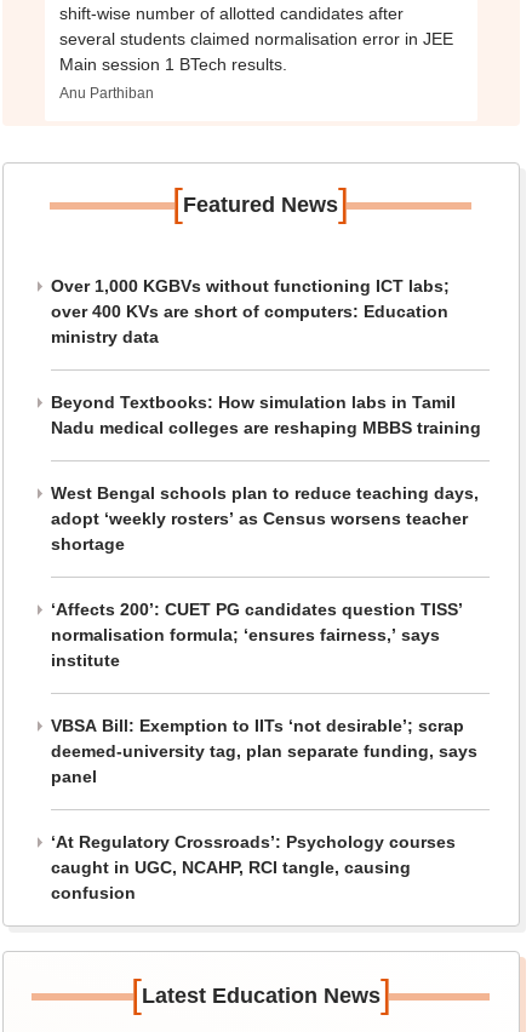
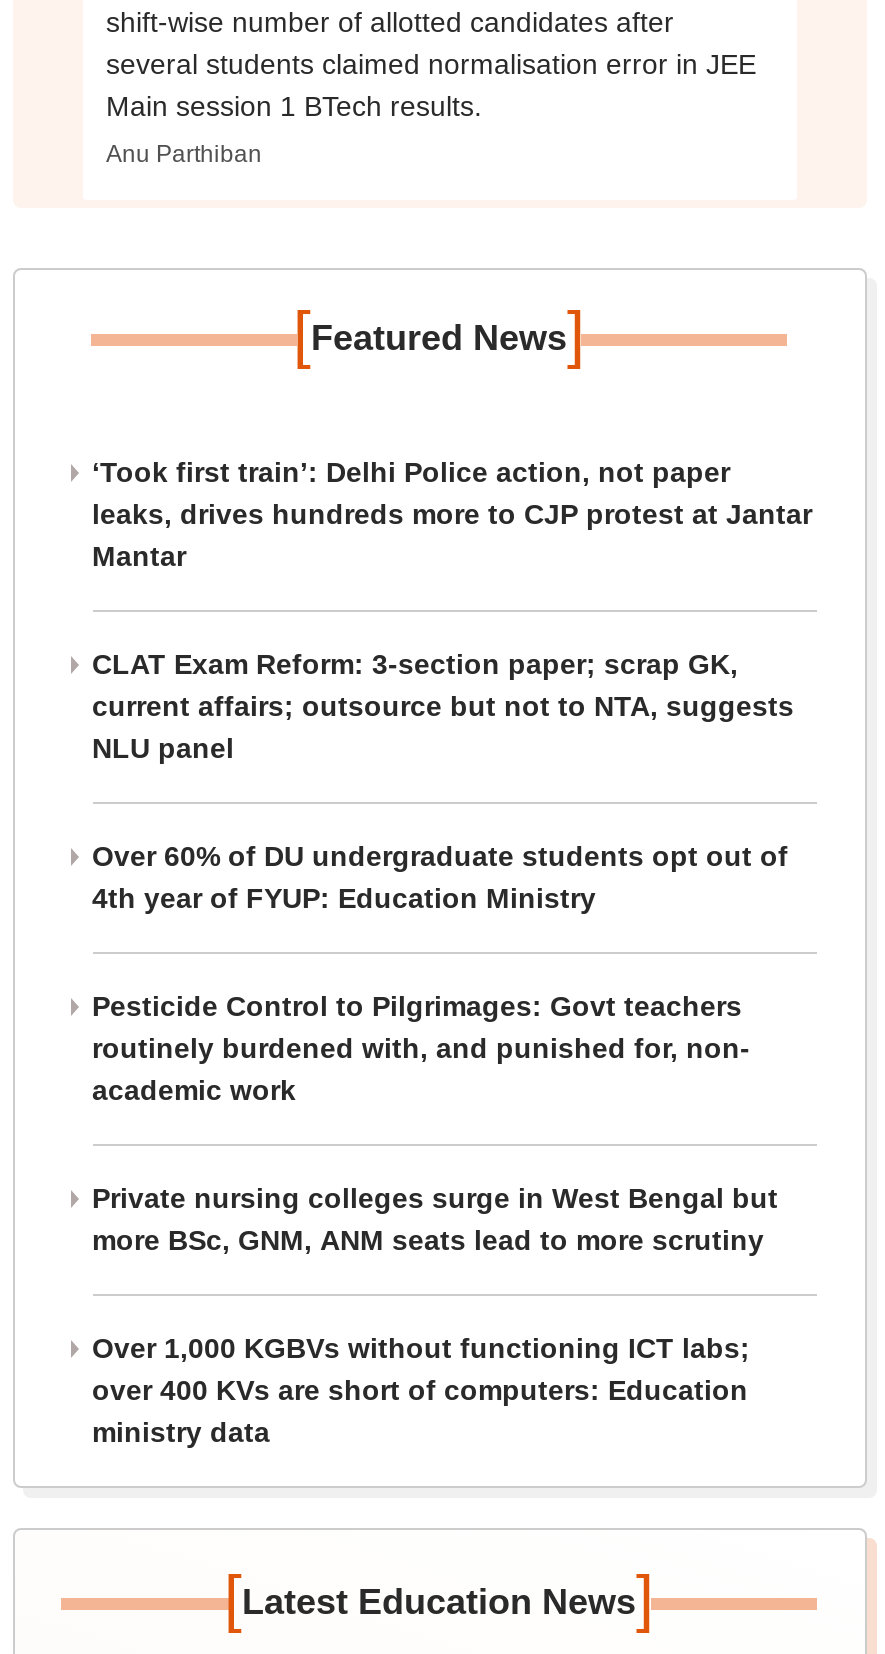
none -> [92,456,812,1256] ‘Took first train’: Delhi Police action, not paper | leaks, drives hundreds more to CJP protest at Jantar | Mantar | CLAT Exam Reform: 3-section paper; scrap GK, | current affairs; outsource but not to NTA, suggests | NLU panel | Over 60% of DU undergraduate students opt out of | 4th year of FYUP: Education Ministry | Pesticide Control to Pilgrimages: Govt teachers | routinely burdened with, and punished for, non- | academic work | Private nursing colleges surge in West Bengal but | more BSc, GNM, ANM seats lead to more scrutiny
moved [50,276,449,347] -> [92,1332,750,1448]: Over 1,000 KGBVs without functioning ICT labs; | over 400 KVs are short of computers: Education | ministry data
[50,393,480,903] Beyond Textbooks: How simulation labs in Tamil | Nadu medical colleges are reshaping MBBS training | West Bengal schools plan to reduce teaching days, | adopt ‘weekly rosters’ as Census worsens teacher | shortage | ‘Affects 200’: CUET PG candidates question TISS’ | normalisation formula; ‘ensures fairness,’ says | institute | VBSA Bill: Exemption to IITs ‘not desirable’; scrap | deemed-university tag, plan separate funding, says | panel | ‘At Regulatory Crossroads’: Psychology courses | caught in UGC, NCAHP, RCI tangle, causing | confusion -> none

